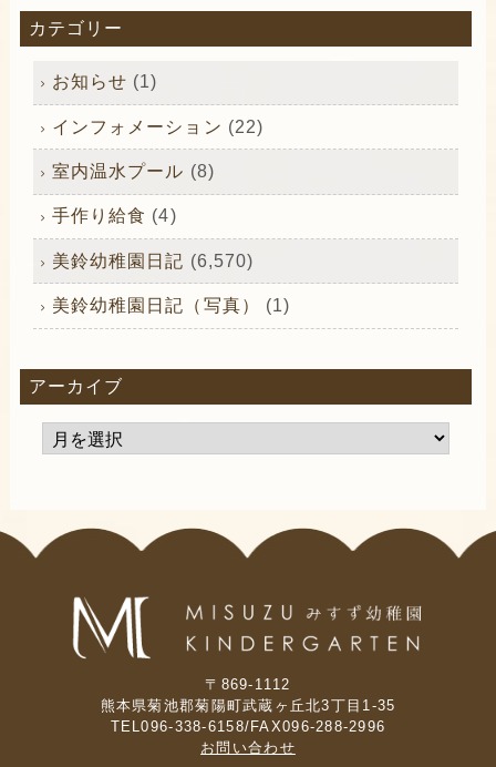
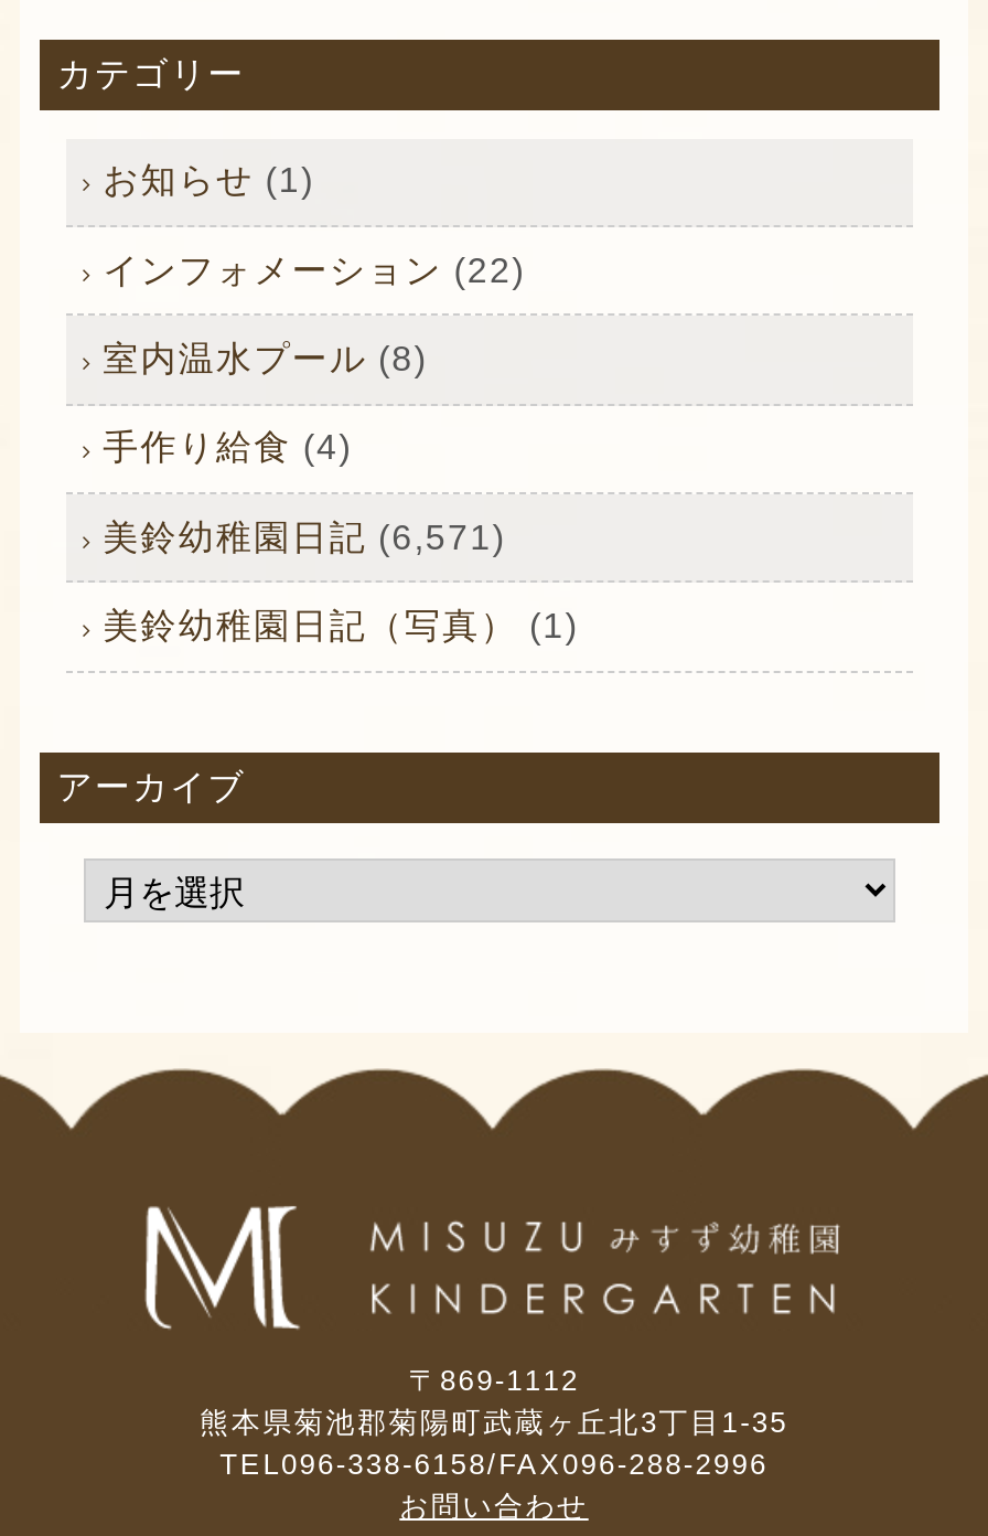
[52,251,254,270] 美鈴幼稚園日記(6,570) -> [103,518,506,555] 美鈴幼稚園日記(6,571)

